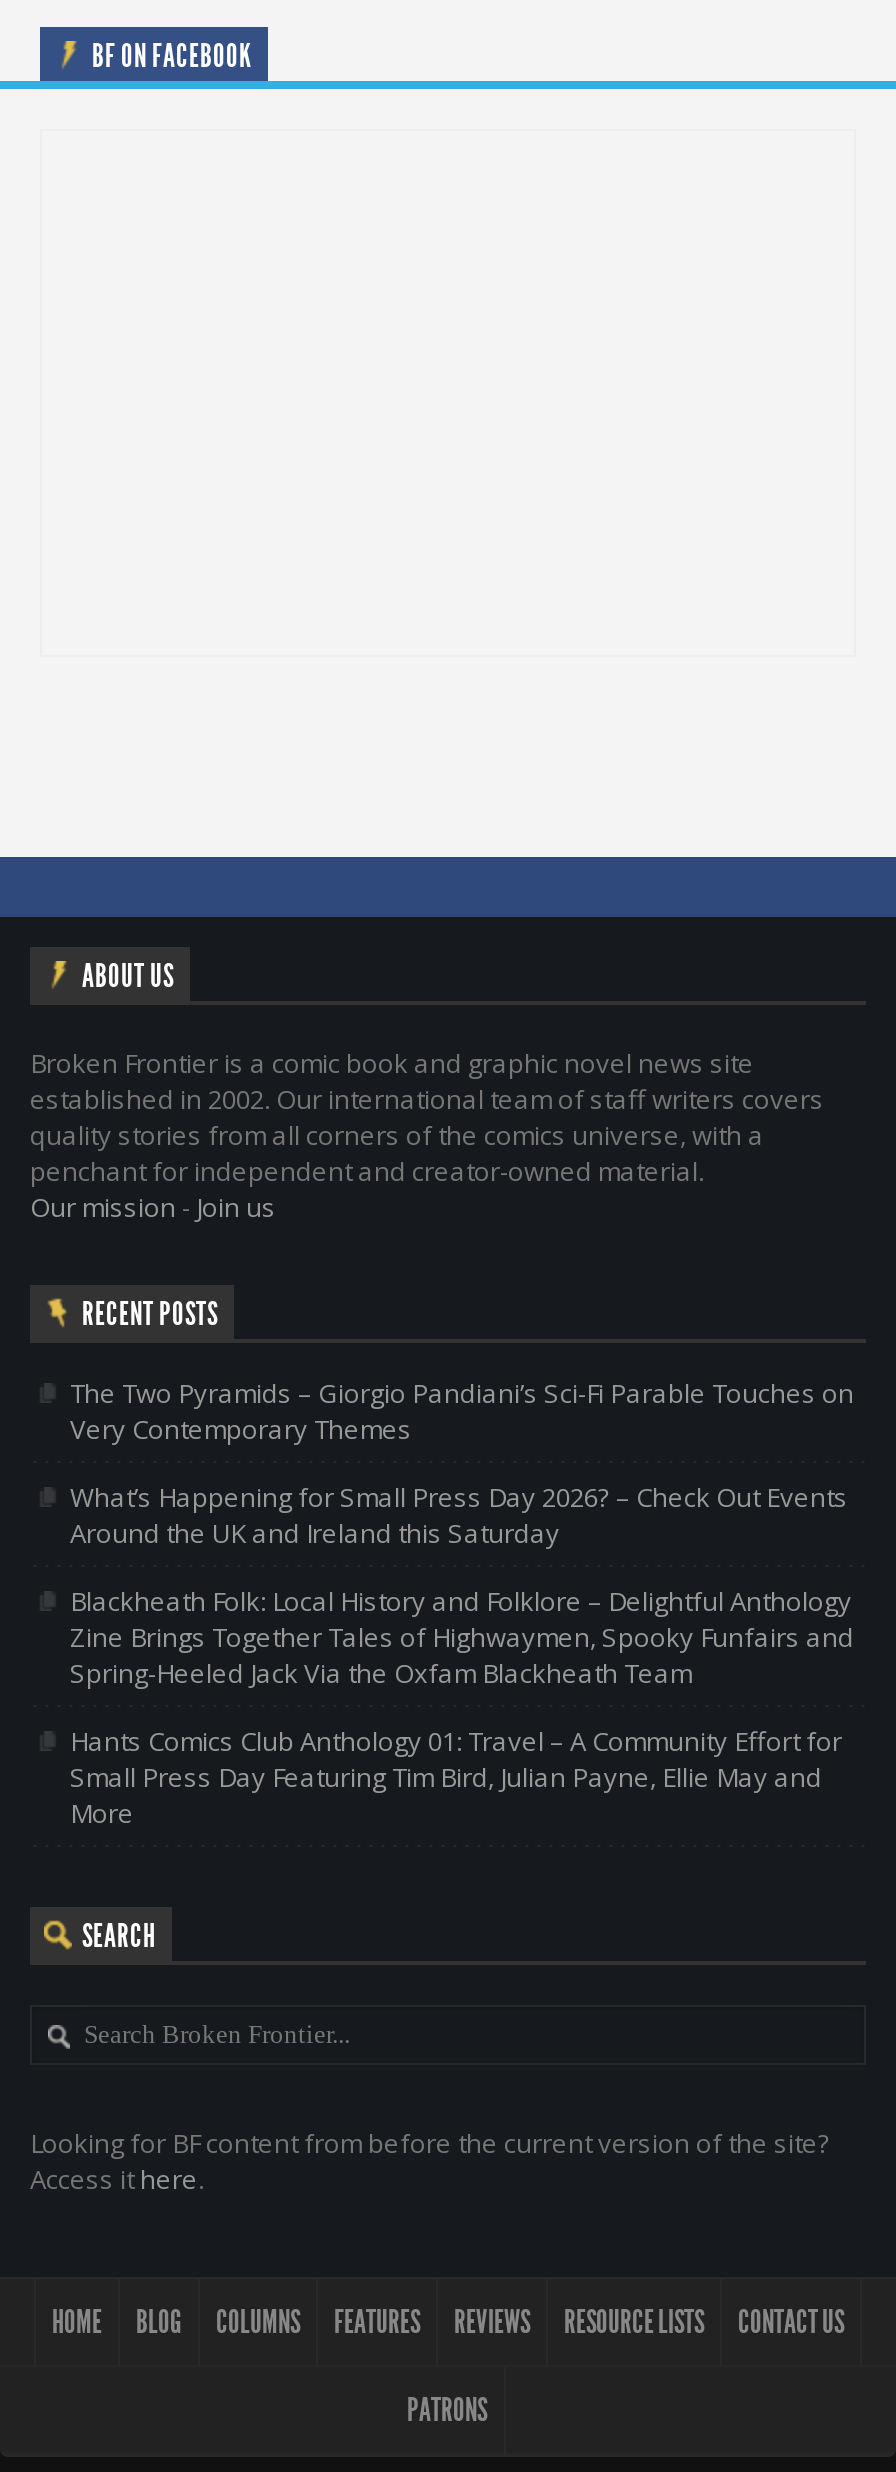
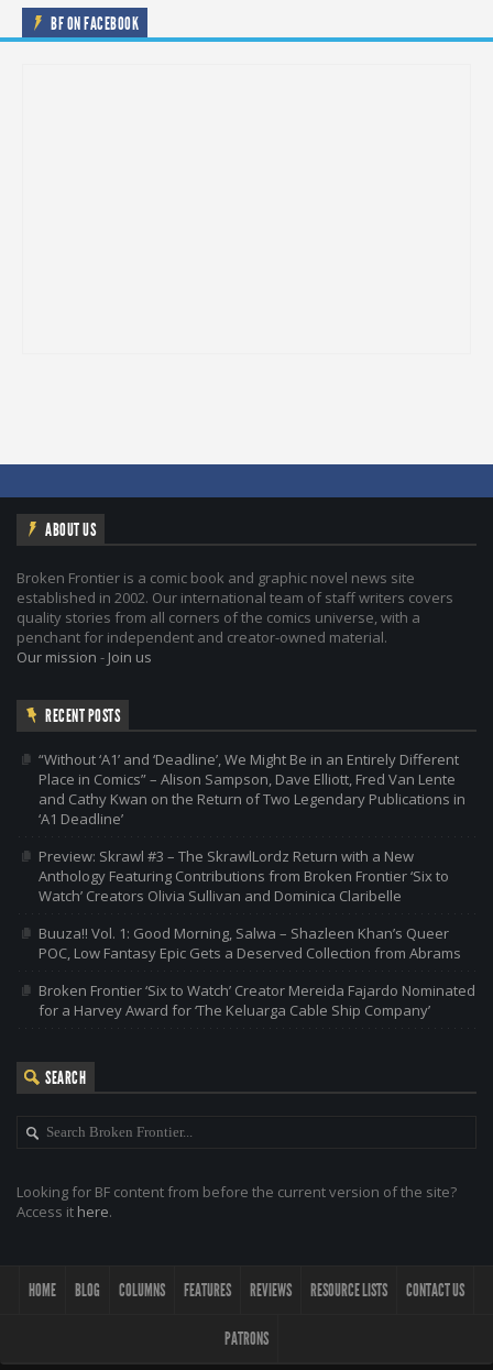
[70,1376,854,1448] The Two Pyramids – Giorgio Pandiani’s Sci-Fi Parable Touches on | Very Contemporary Themes -> [39,750,465,829] “Without ‘A1’ and ‘Deadline’, We Might Be in an Entirely Different | Place in Comics” – Alison Sampson, Dave Elliott, Fred Van Lente | and Cathy Kwan on the Return of Two Legendary Publications in | ‘A1 Deadline’
[70,1480,848,1552] What’s Happening for Small Press Day 2026? – Check Out Events | Around the UK and Ireland this Saturday -> [39,847,449,906] Preview: Skrawl #3 – The SkrawlLordz Return with a New | Anthology Featuring Contributions from Broken Frontier ‘Six to | Watch’ Creators Olivia Sullivan and Dominica Claribelle
[70,1584,854,1692] Blackheath Folk: Local History and Folklore – Delightful Anthology | Zine Brings Together Tales of Highwaymen, Spooky Funfairs and | Spring-Heeled Jack Via the Oxfam Blackheath Team -> [39,924,461,963] Buuza!! Vol. 1: Good Morning, Salwa – Shazleen Khan’s Queer | POC, Low Fantasy Epic Gets a Deserved Collection from Abrams
[70,1724,842,1832] Hants Comics Club Anthology 01: Travel – A Community Effort for | Small Press Day Featuring Tim Bird, Julian Payne, Ellie May and | More -> [39,981,475,1021] Broken Frontier ‘Six to Watch’ Creator Mereida Fajardo Nominated | for a Harvey Award for ‘The Keluarga Cable Ship Company’

